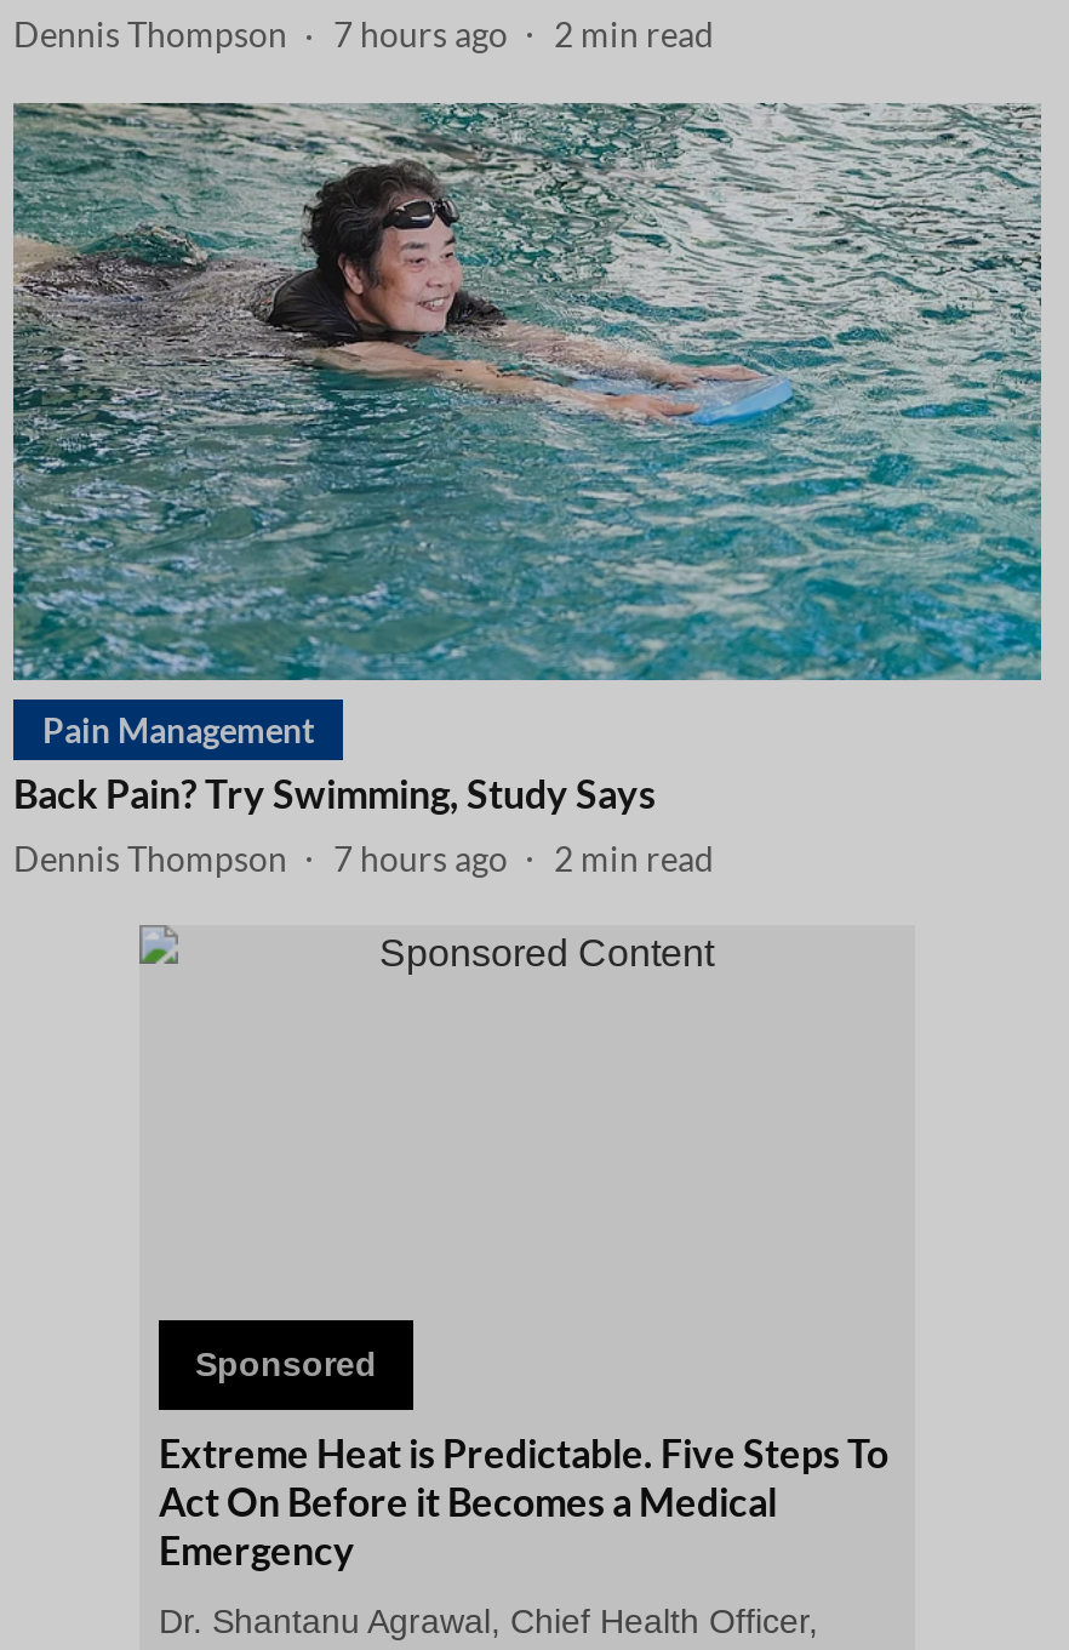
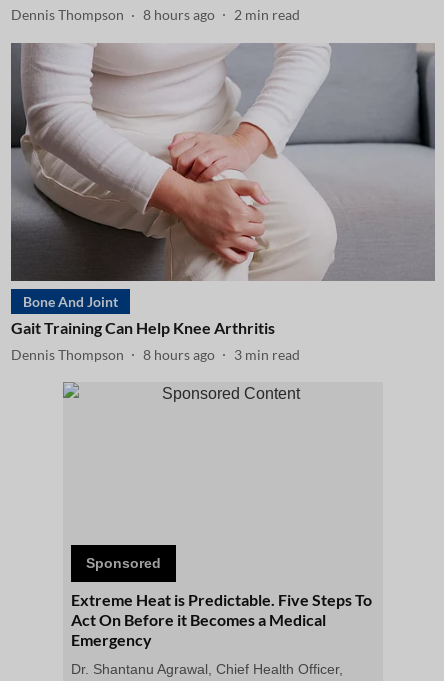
[13,13,714,55] Dennis Thompson 7 hours ago 2 min read -> [11,6,300,23] Dennis Thompson 8 hours ago 2 min read
[11,101,1044,816] [image] | Pain Management | Back Pain? Try Swimming, Study Says -> [10,43,435,337] [image] | Bone And Joint | Gait Training Can Help Knee Arthritis
[333,837,508,878] 7 hours ago -> [143,345,215,362] 8 hours ago
[554,837,714,878] 2 min read -> [234,345,300,362] 3 min read

